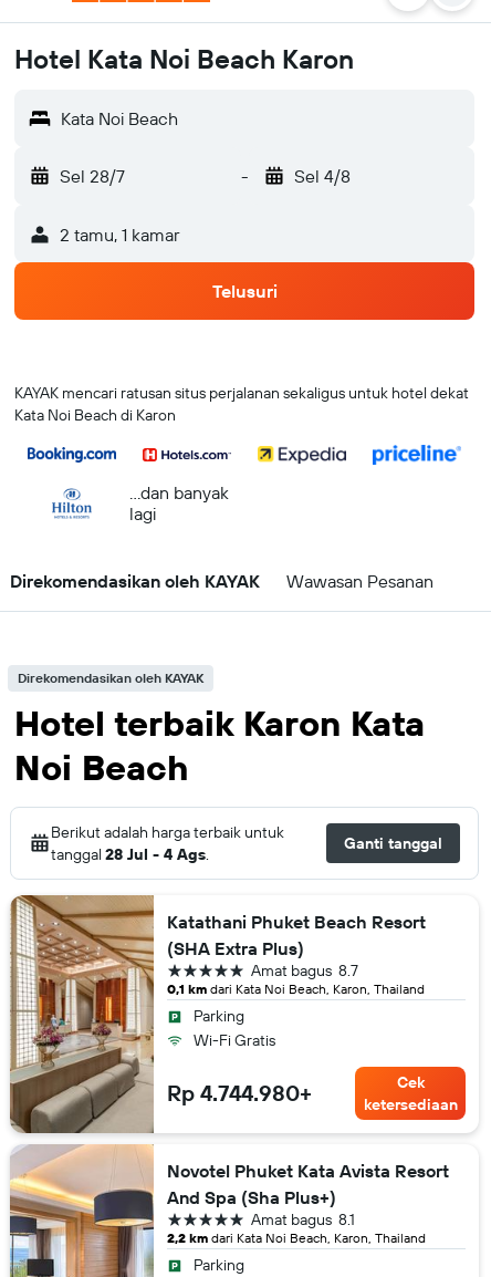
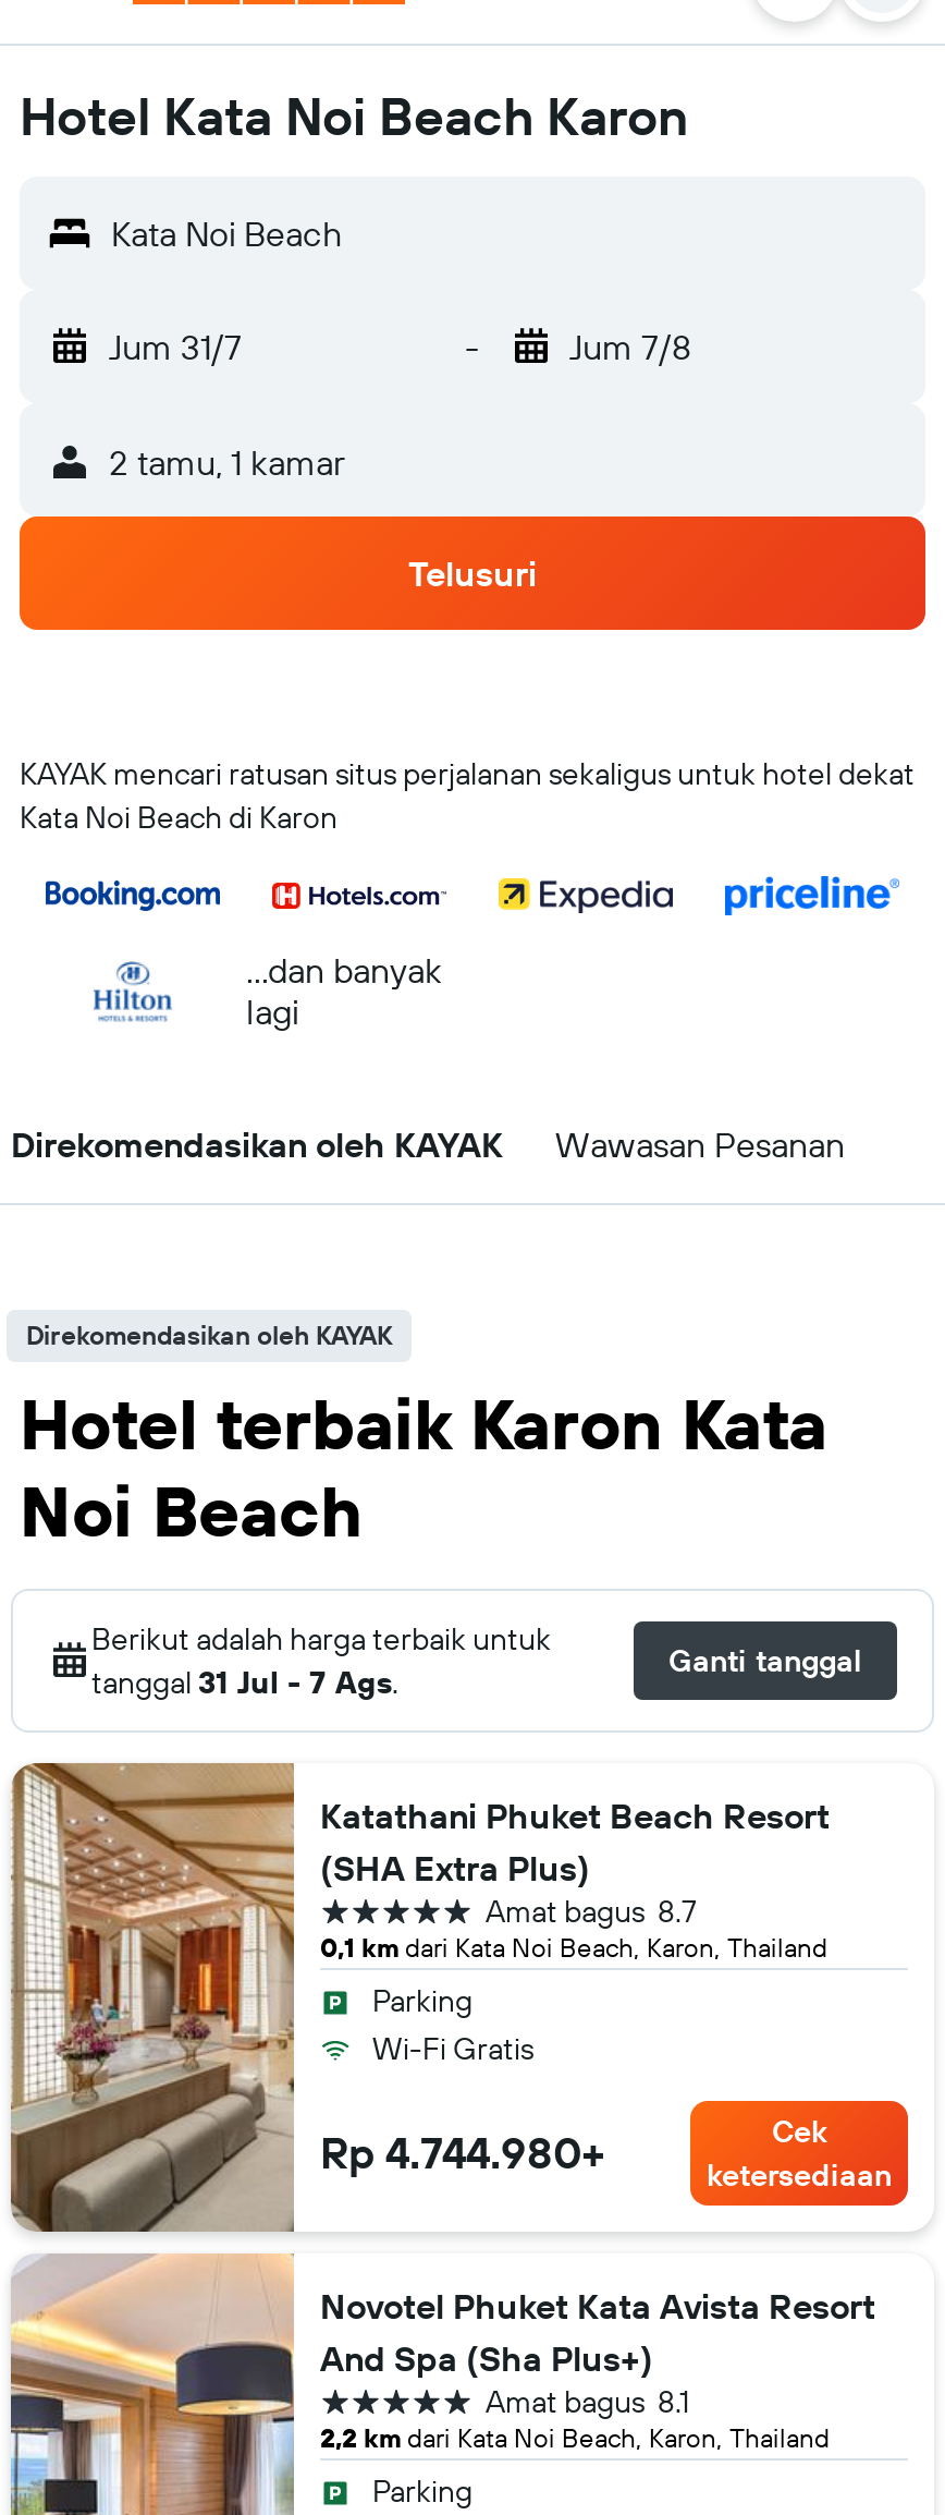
[60,165,125,187] Sel 28/7 -> [109,325,242,368] Jum 31/7
[294,165,350,187] Sel 4/8 -> [569,325,691,368] Jum 7/8
[51,844,209,864] tanggal 28 Jul - 4 Ags. -> [91,1663,398,1702] tanggal 31 Jul - 7 Ags.

